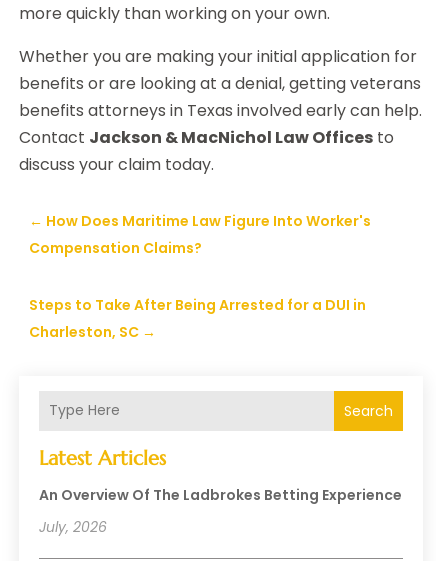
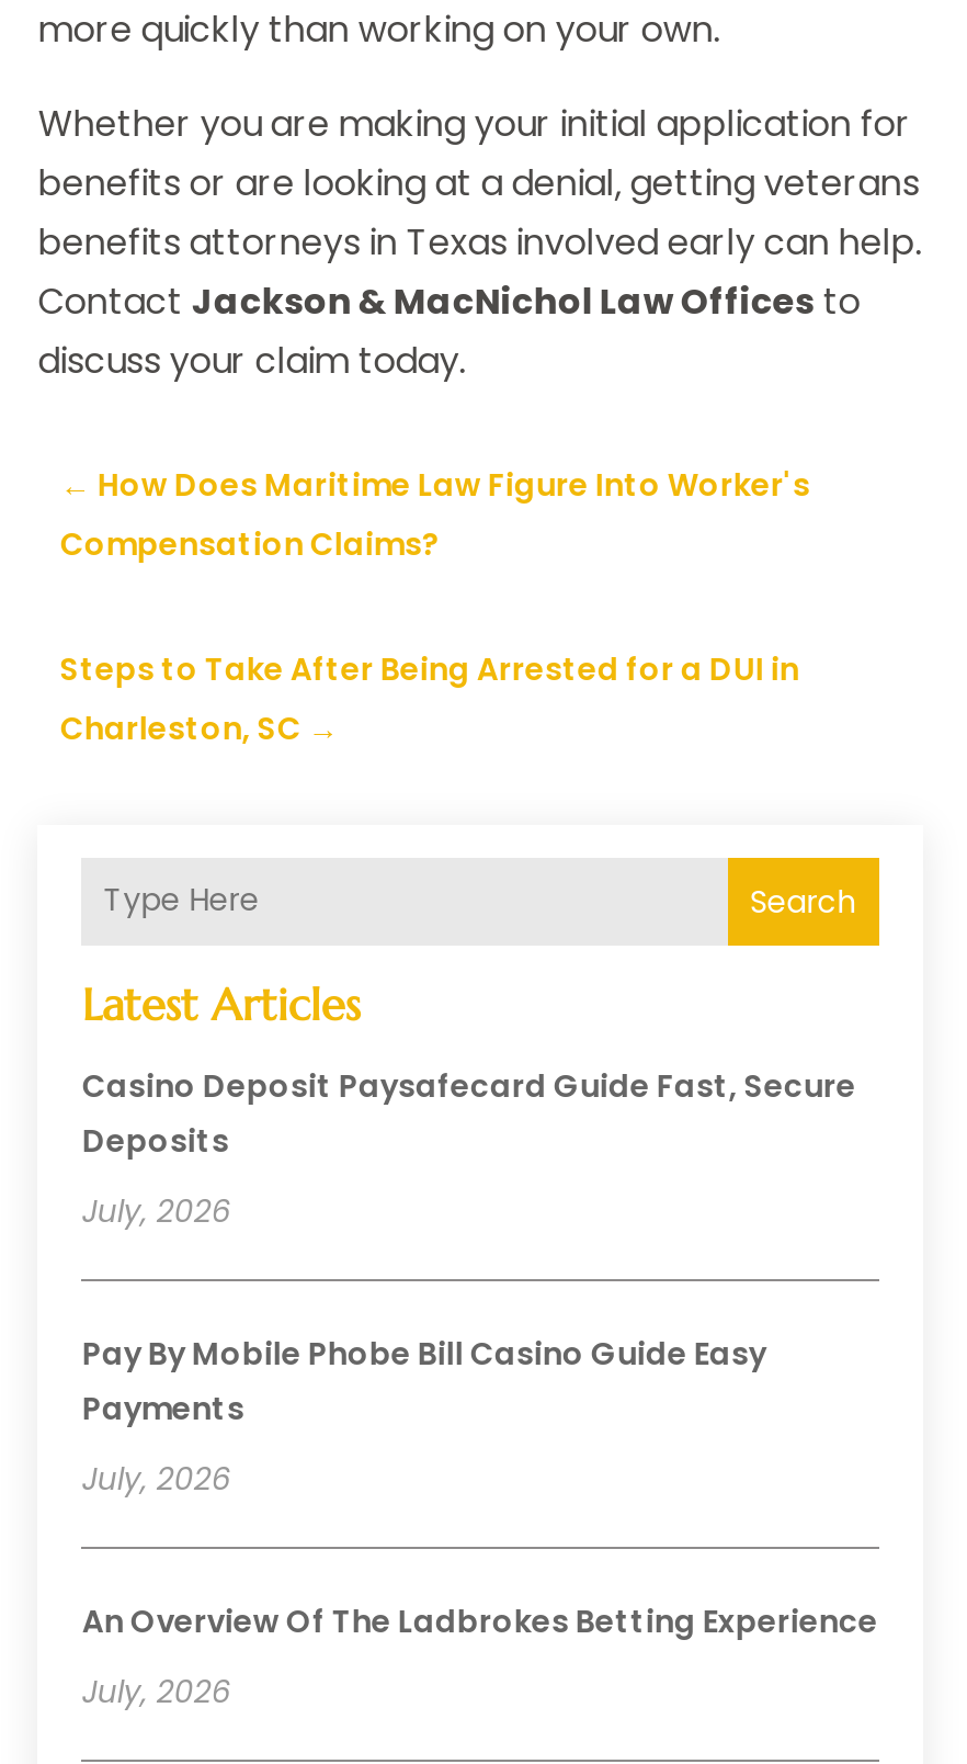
none -> [82,1064,856,1500] Casino Deposit Paysafecard Guide Fast, Secure | Deposits | July, 2026 | Pay By Mobile Phobe Bill Casino Guide Easy | Payments | July, 2026

